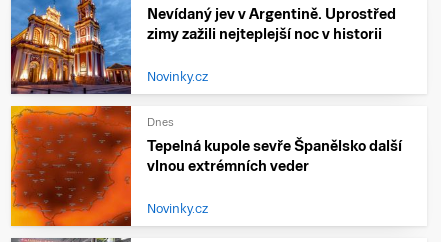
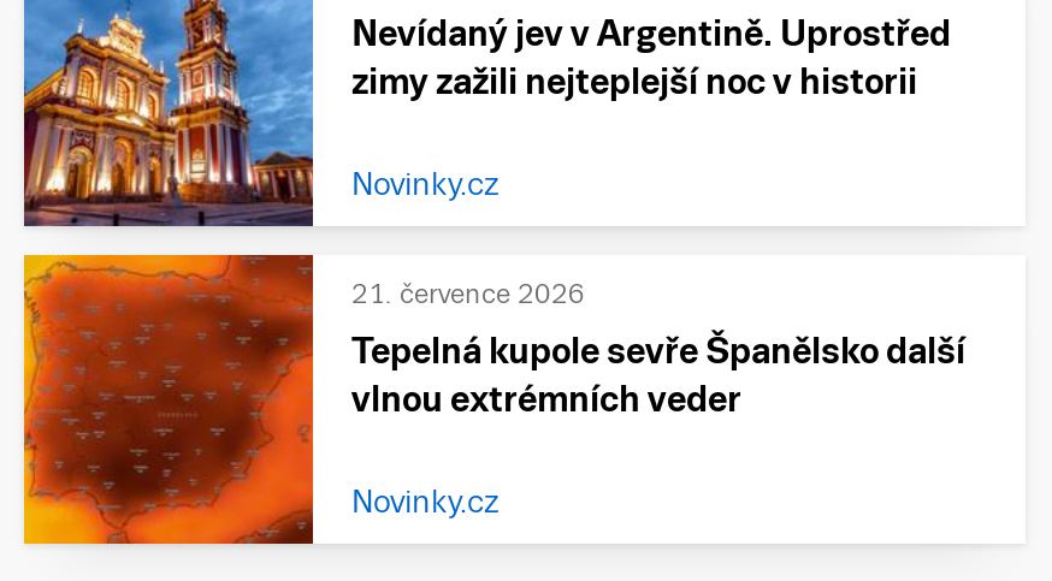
[147,116,174,128] Dnes -> [351,279,585,308] 21. července 2026

